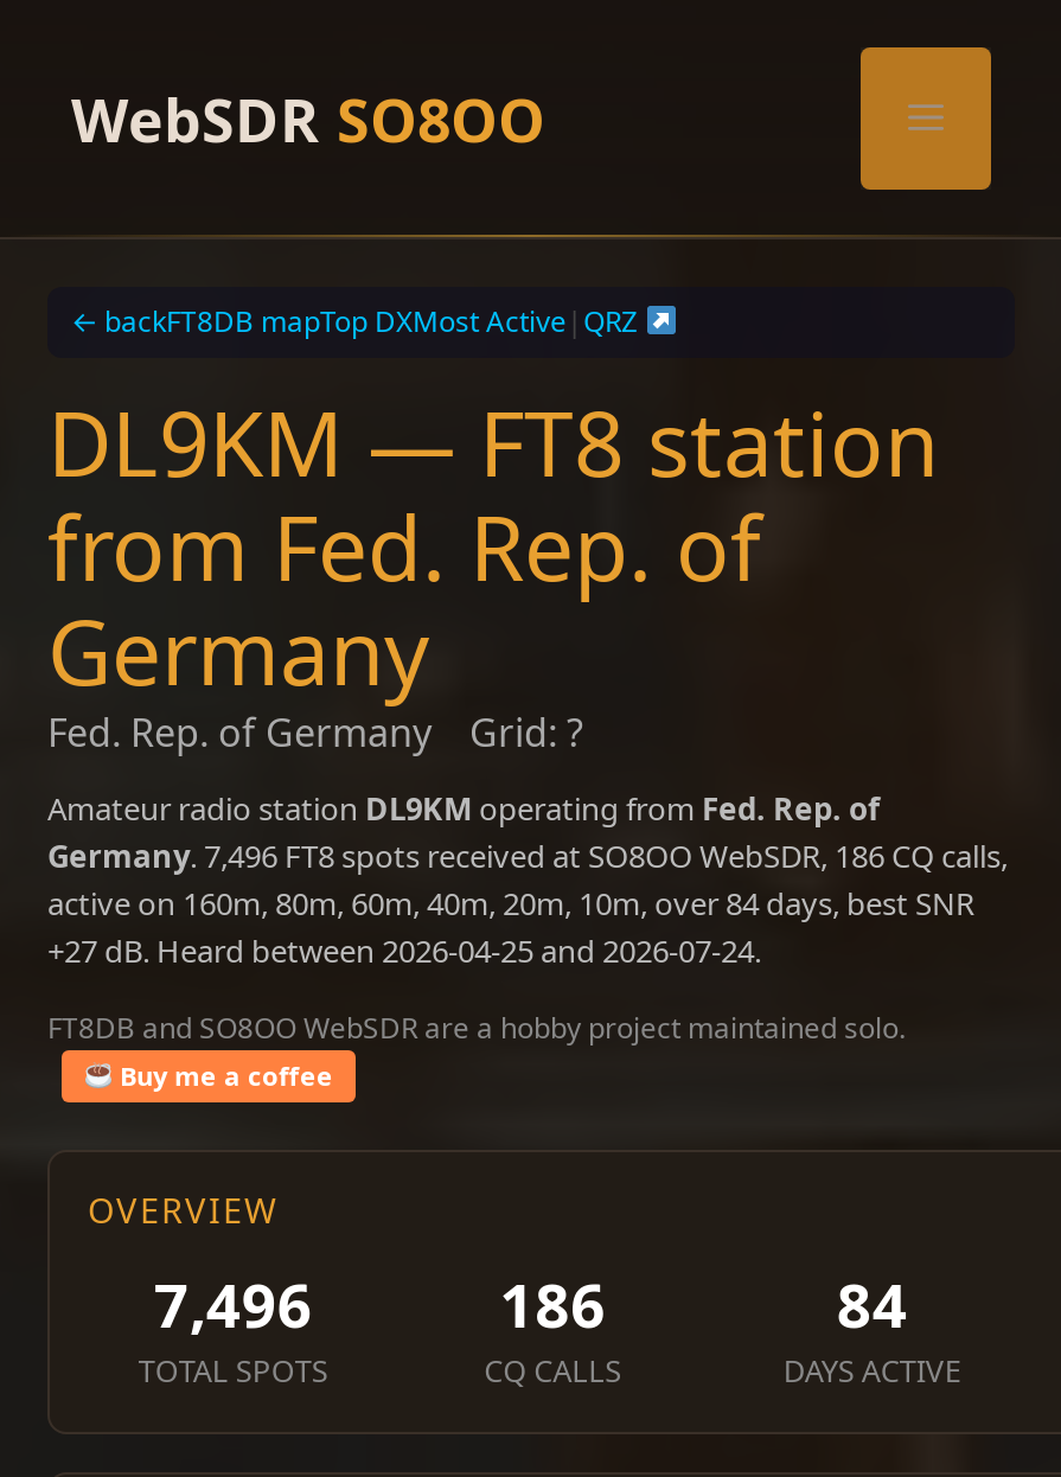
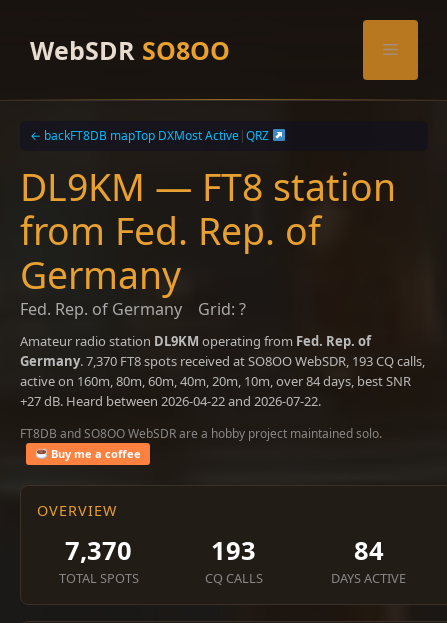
[47,835,1008,877] Germany. 7,496 FT8 spots received at SO8OO WebSDR, 186 CQ calls, -> [20,352,425,370] Germany. 7,370 FT8 spots received at SO8OO WebSDR, 193 CQ calls,
[47,929,761,972] +27 dB. Heard between 2026-04-25 and 2026-07-24. -> [20,392,321,410] +27 dB. Heard between 2026-04-22 and 2026-07-22.
[154,1264,313,1344] 7,496 -> [65,533,132,567] 7,370
[499,1264,606,1344] 186 -> [211,533,256,567] 193

